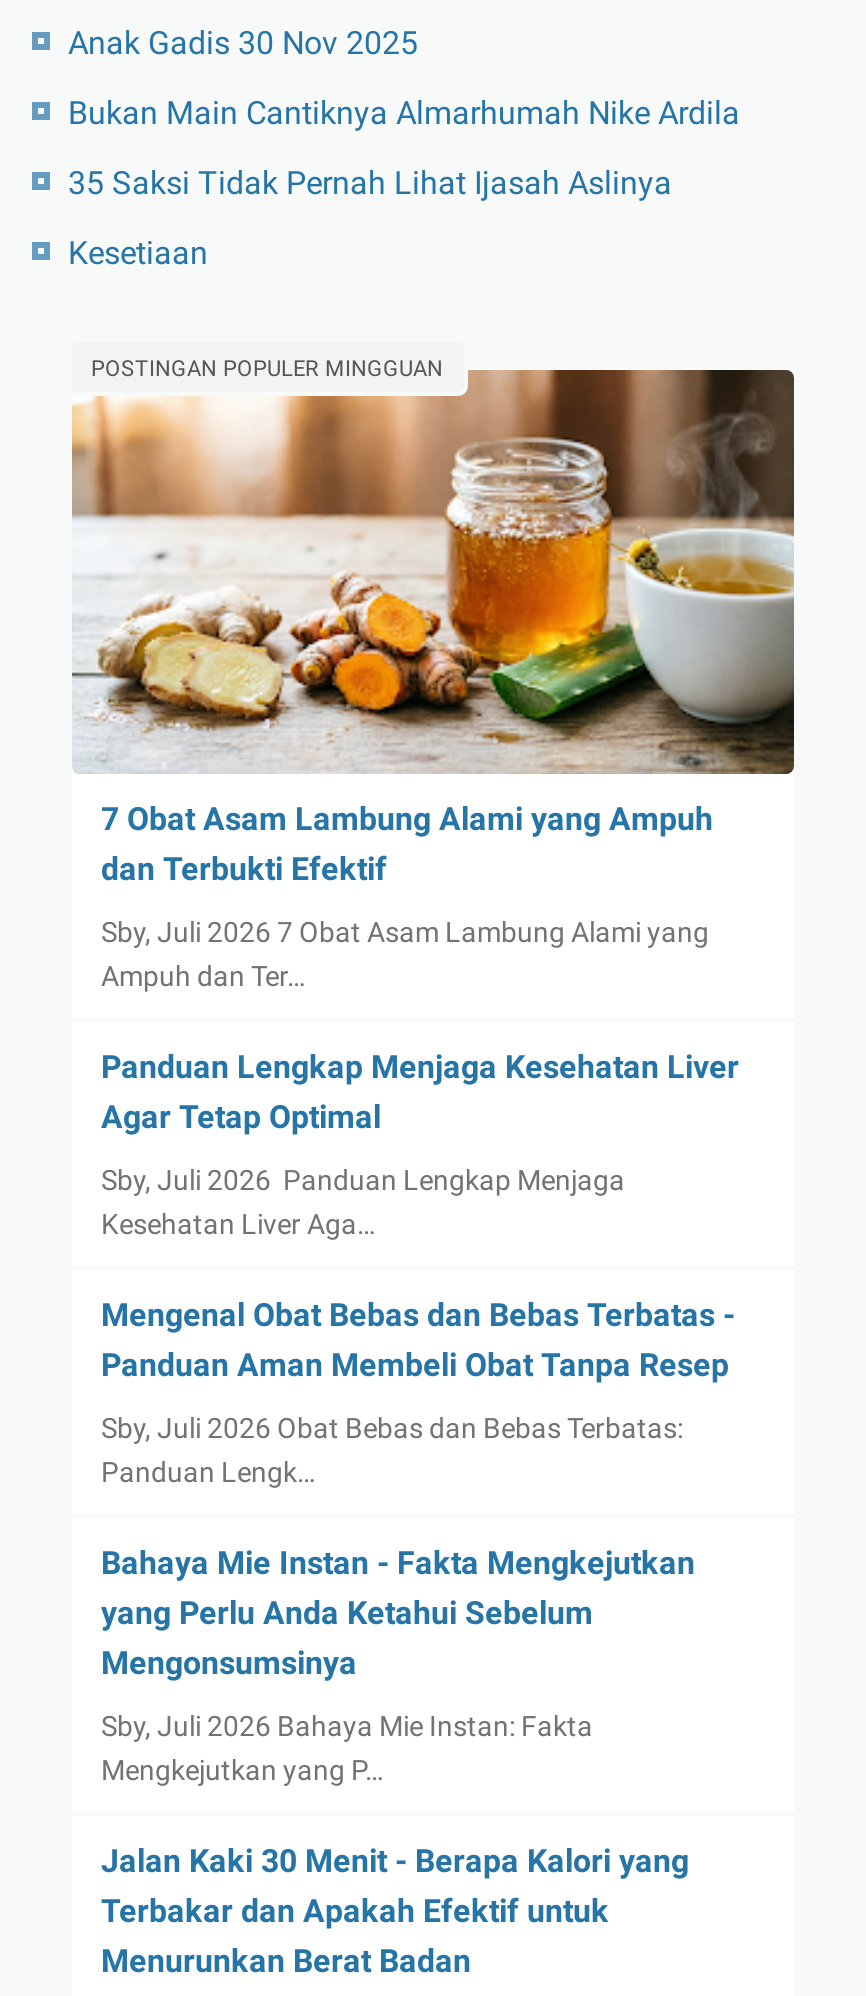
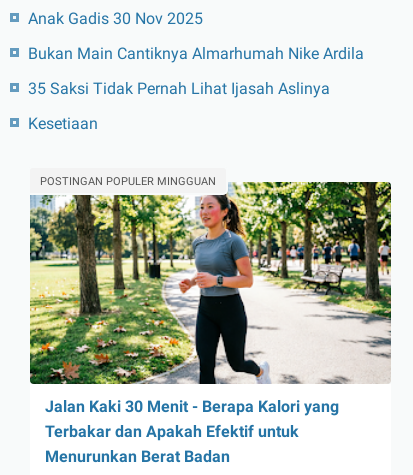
[70,368,796,776] [image] -> [29,181,392,385] [image]
[101,801,739,1787] 7 Obat Asam Lambung Alami yang Ampuh | dan Terbukti Efektif | Sby, Juli 2026 7 Obat Asam Lambung Alami yang | Ampuh dan Ter… | Panduan Lengkap Menjaga Kesehatan Liver | Agar Tetap Optimal | Sby, Juli 2026 Panduan Lengkap Menjaga | Kesehatan Liver Aga… | Mengenal Obat Bebas dan Bebas Terbatas - | Panduan Aman Membeli Obat Tanpa Resep | Sby, Juli 2026 Obat Bebas dan Bebas Terbatas: | Panduan Lengk… | Bahaya Mie Instan - Fakta Mengkejutkan | yang Perlu Anda Ketahui Sebelum | Mengonsumsinya | Sby, Juli 2026 Bahaya Mie Instan: Fakta | Mengkejutkan yang P… -> none

